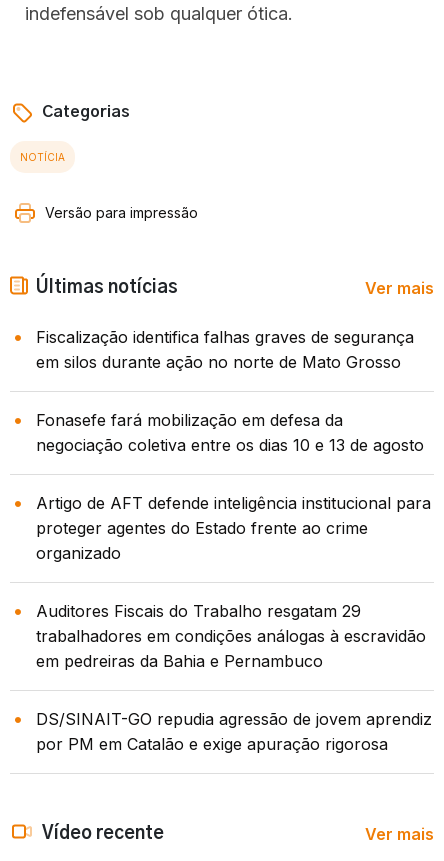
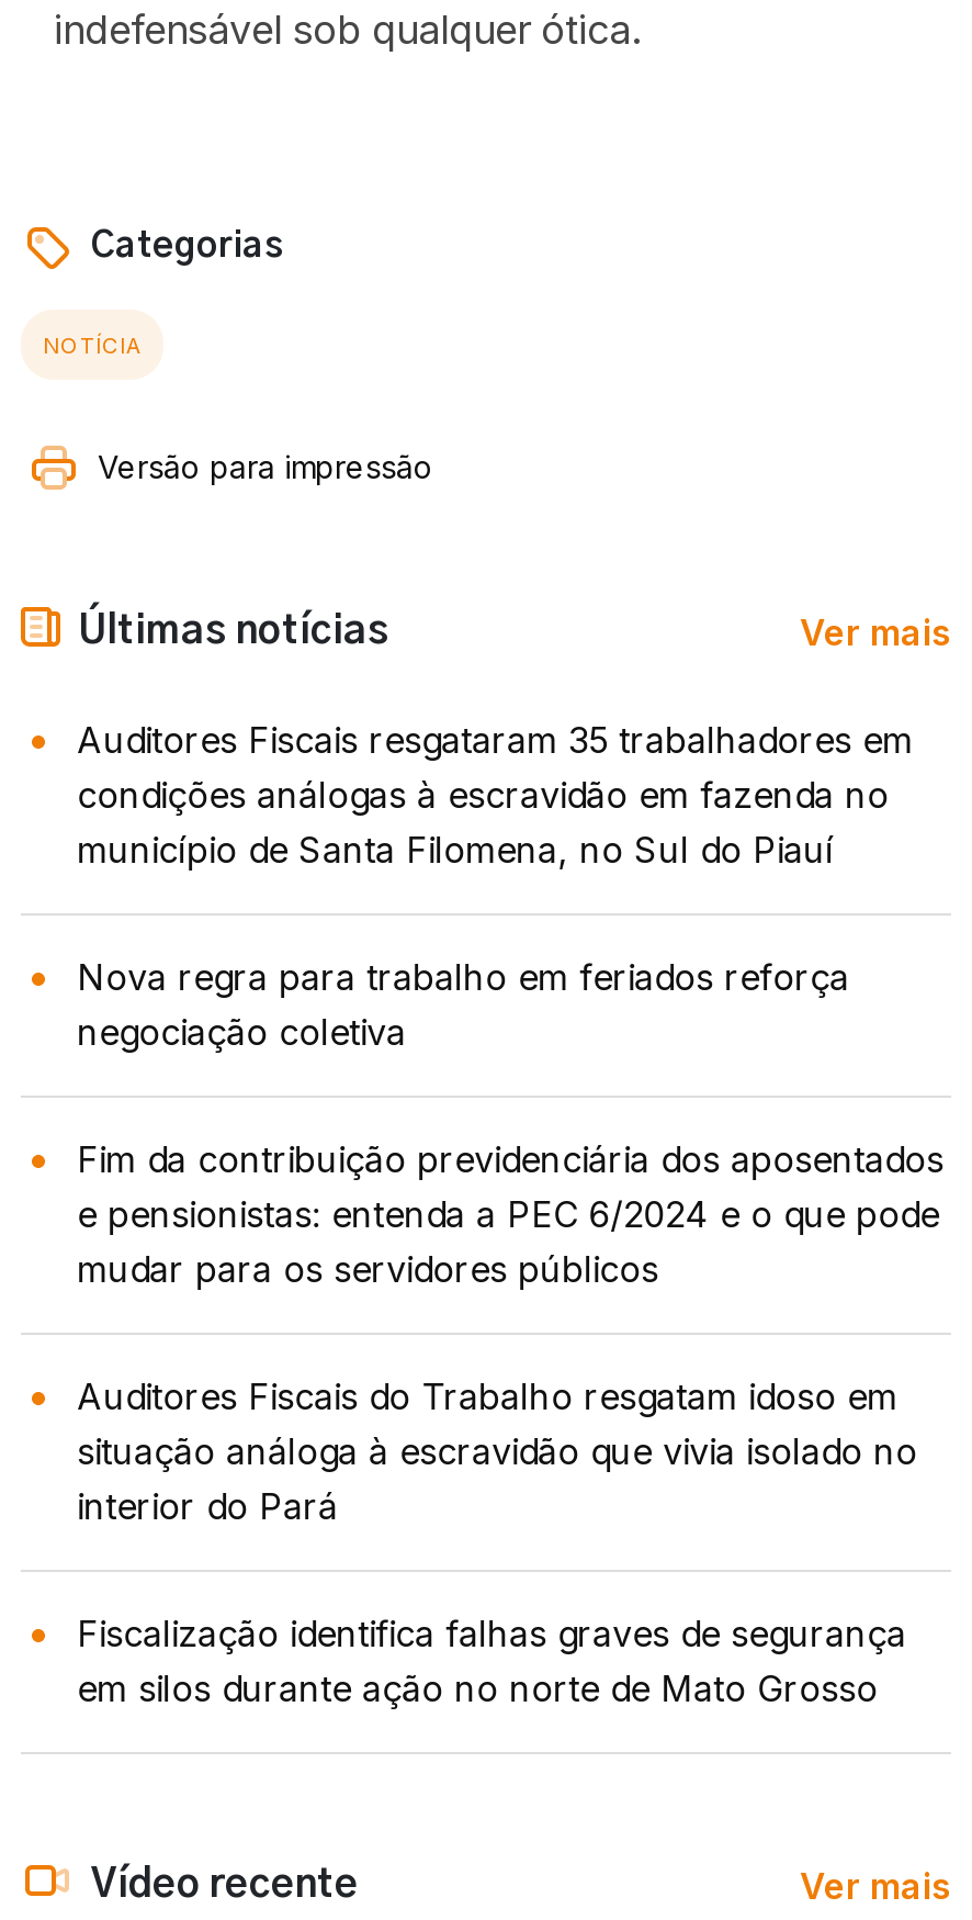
none -> [77,719,944,1529] Auditores Fiscais resgataram 35 trabalhadores em | condições análogas à escravidão em fazenda no | município de Santa Filomena, no Sul do Piauí | Nova regra para trabalho em feriados reforça | negociação coletiva | Fim da contribuição previdenciária dos aposentados | e pensionistas: entenda a PEC 6/2024 e o que pode | mudar para os servidores públicos | Auditores Fiscais do Trabalho resgatam idoso em | situação análoga à escravidão que vivia isolado no | interior do Pará
moved [36,327,414,372] -> [77,1613,906,1711]: Fiscalização identifica falhas graves de segurança | em silos durante ação no norte de Mato Grosso
[36,410,432,754] Fonasefe fará mobilização em defesa da | negociação coletiva entre os dias 10 e 13 de agosto | Artigo de AFT defende inteligência institucional para | proteger agentes do Estado frente ao crime | organizado | Auditores Fiscais do Trabalho resgatam 29 | trabalhadores em condições análogas à escravidão | em pedreiras da Bahia e Pernambuco | DS/SINAIT-GO repudia agressão de jovem aprendiz | por PM em Catalão e exige apuração rigorosa -> none

